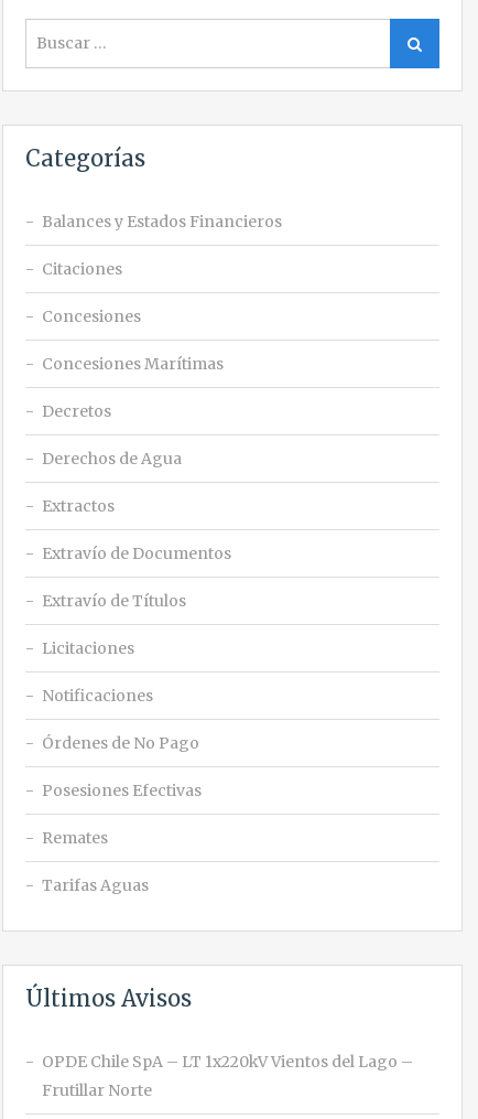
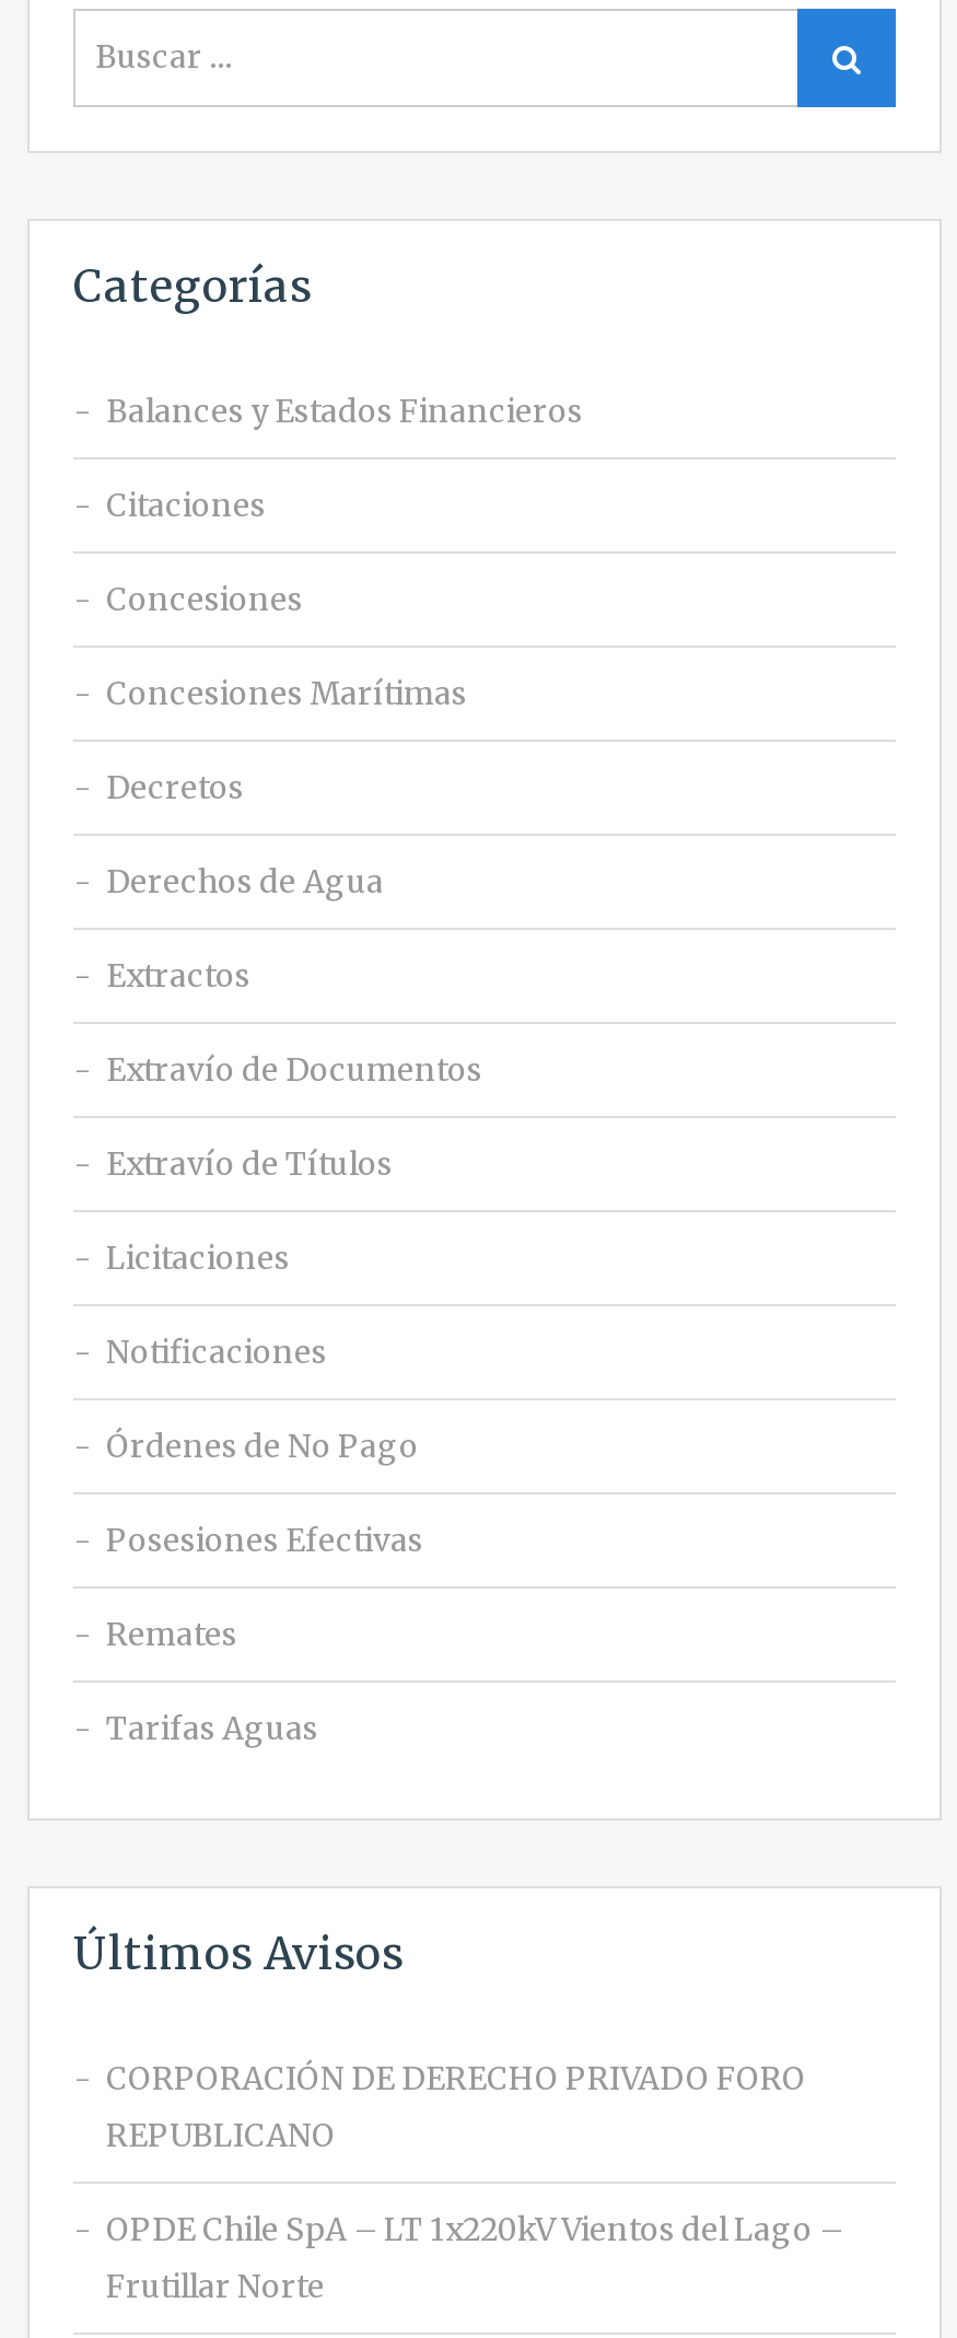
none -> [106,2058,806,2155] CORPORACIÓN DE DERECHO PRIVADO FORO | REPUBLICANO

